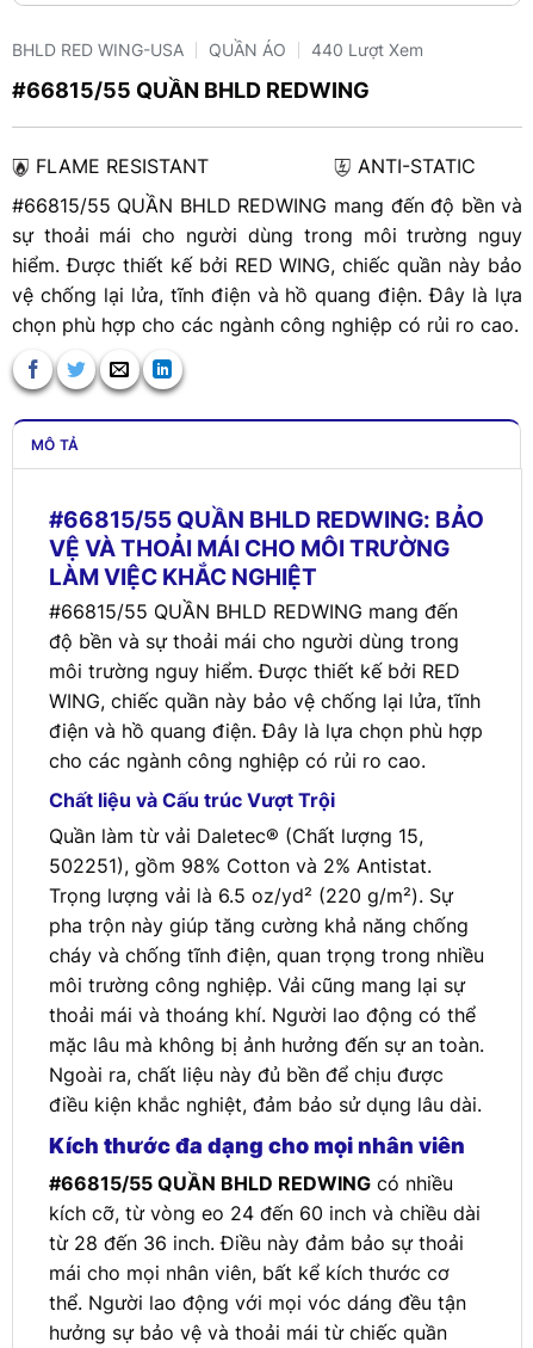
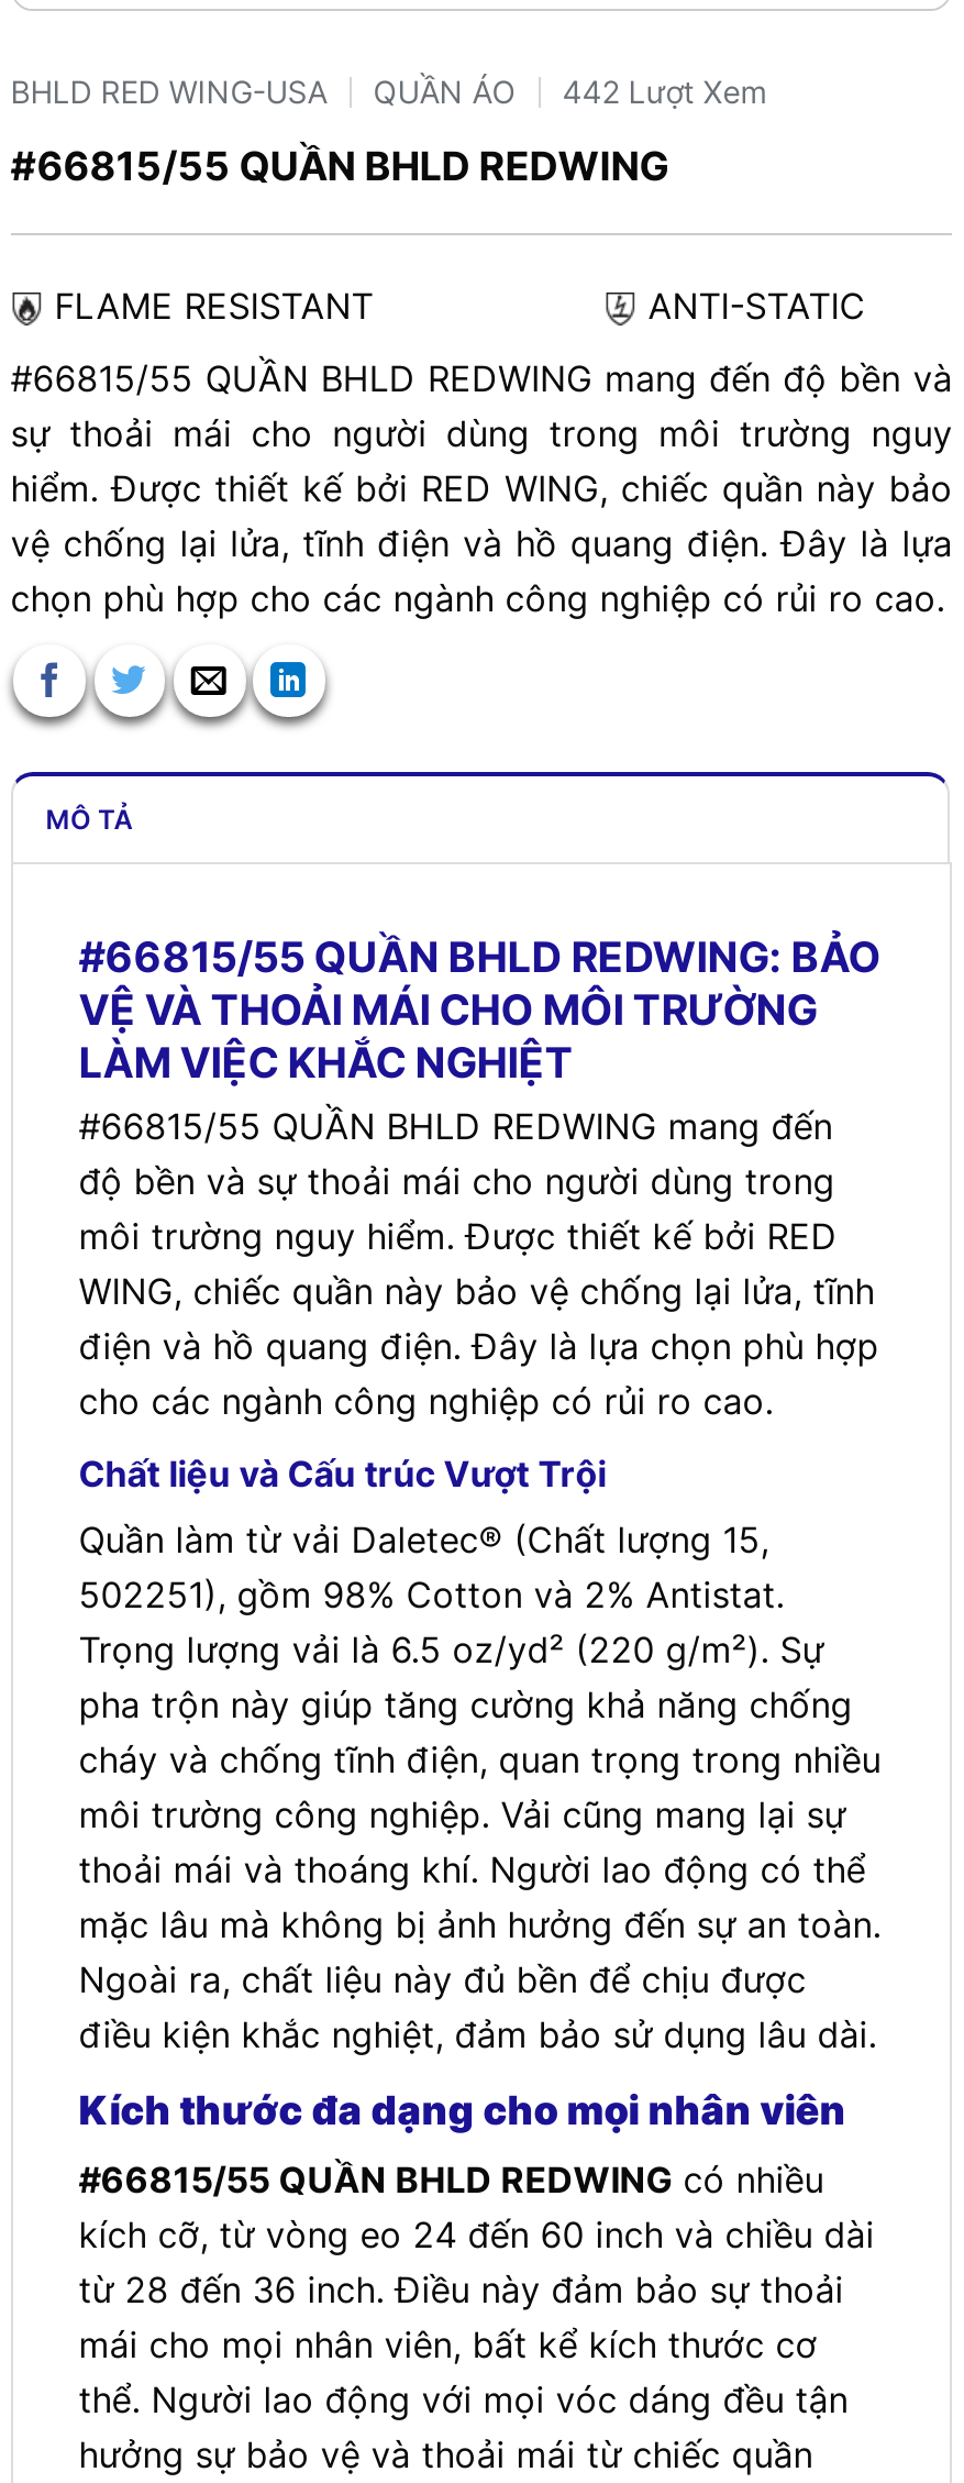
[12,40,423,60] BHLD RED WING-USA QUẦN ÁO 440 Lượt Xem -> [11,73,767,110] BHLD RED WING-USA QUẦN ÁO 442 Lượt Xem

